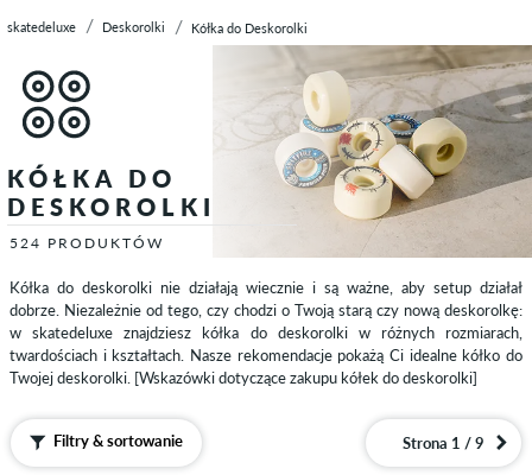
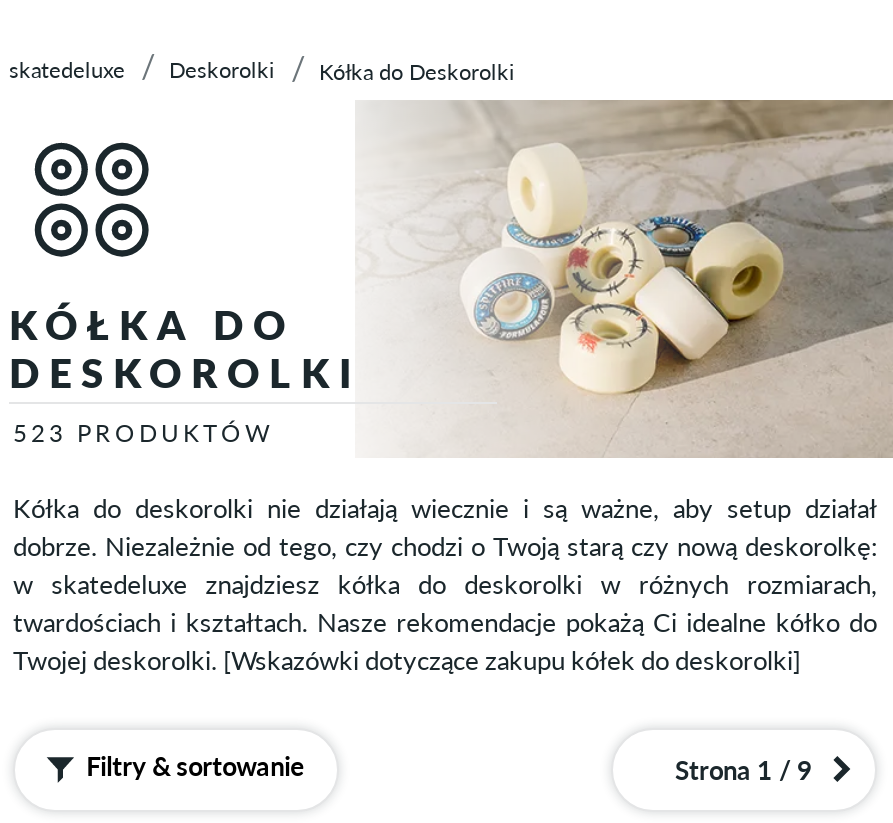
[9,234,164,252] 524 PRODUKTÓW -> [13,418,273,448] 523 PRODUKTÓW

